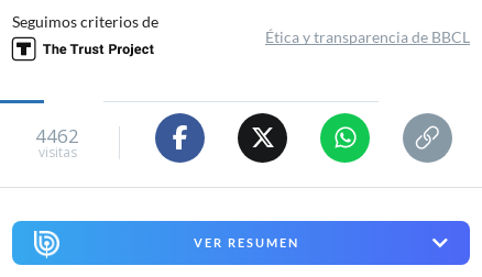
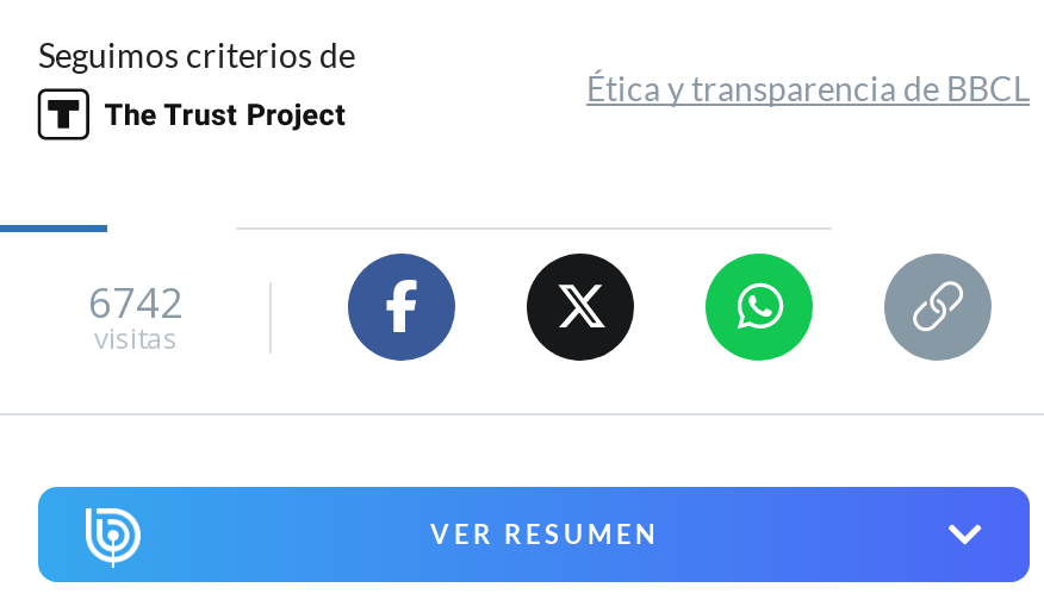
[35,123,79,149] 4462 -> [88,275,184,330] 6742

